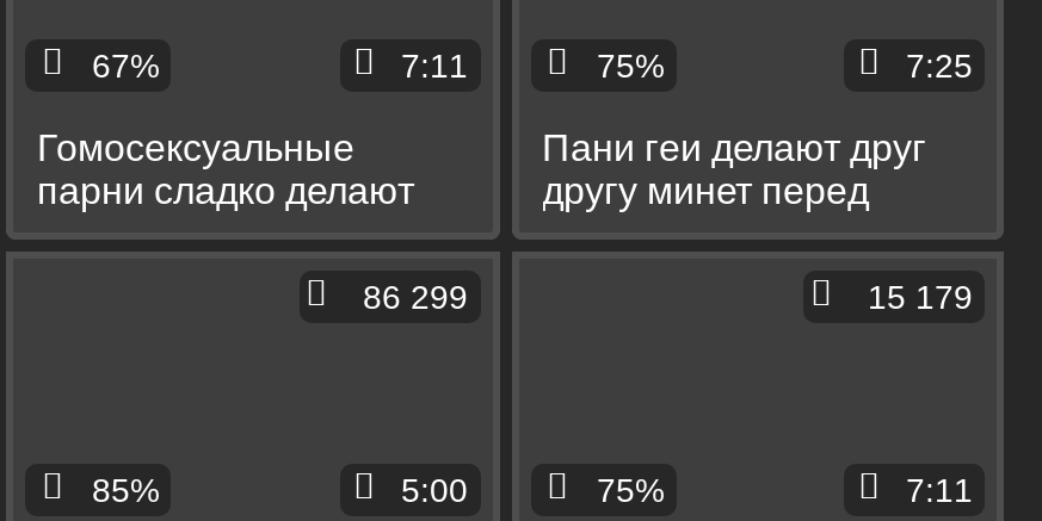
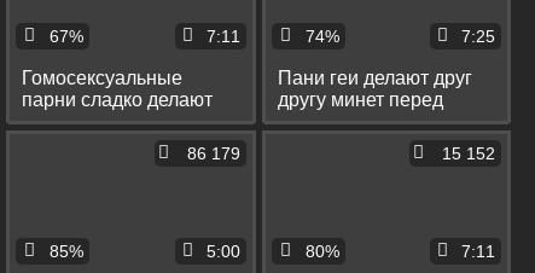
[597,46,664,84] 75% -> [305,26,339,46] 74%
[363,277,468,315] 86 299 -> [187,143,240,163] 86 179
[868,277,973,315] 15 179 -> [442,143,495,163] 15 152
[597,472,664,510] 75% -> [305,242,339,261] 80%

